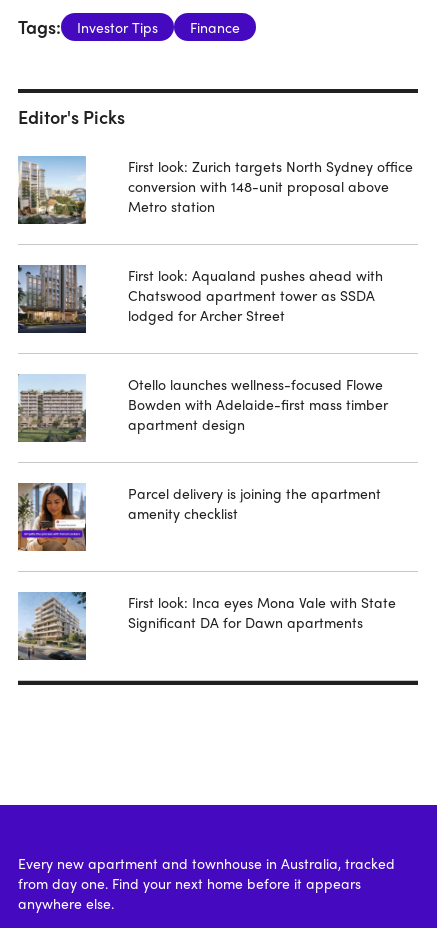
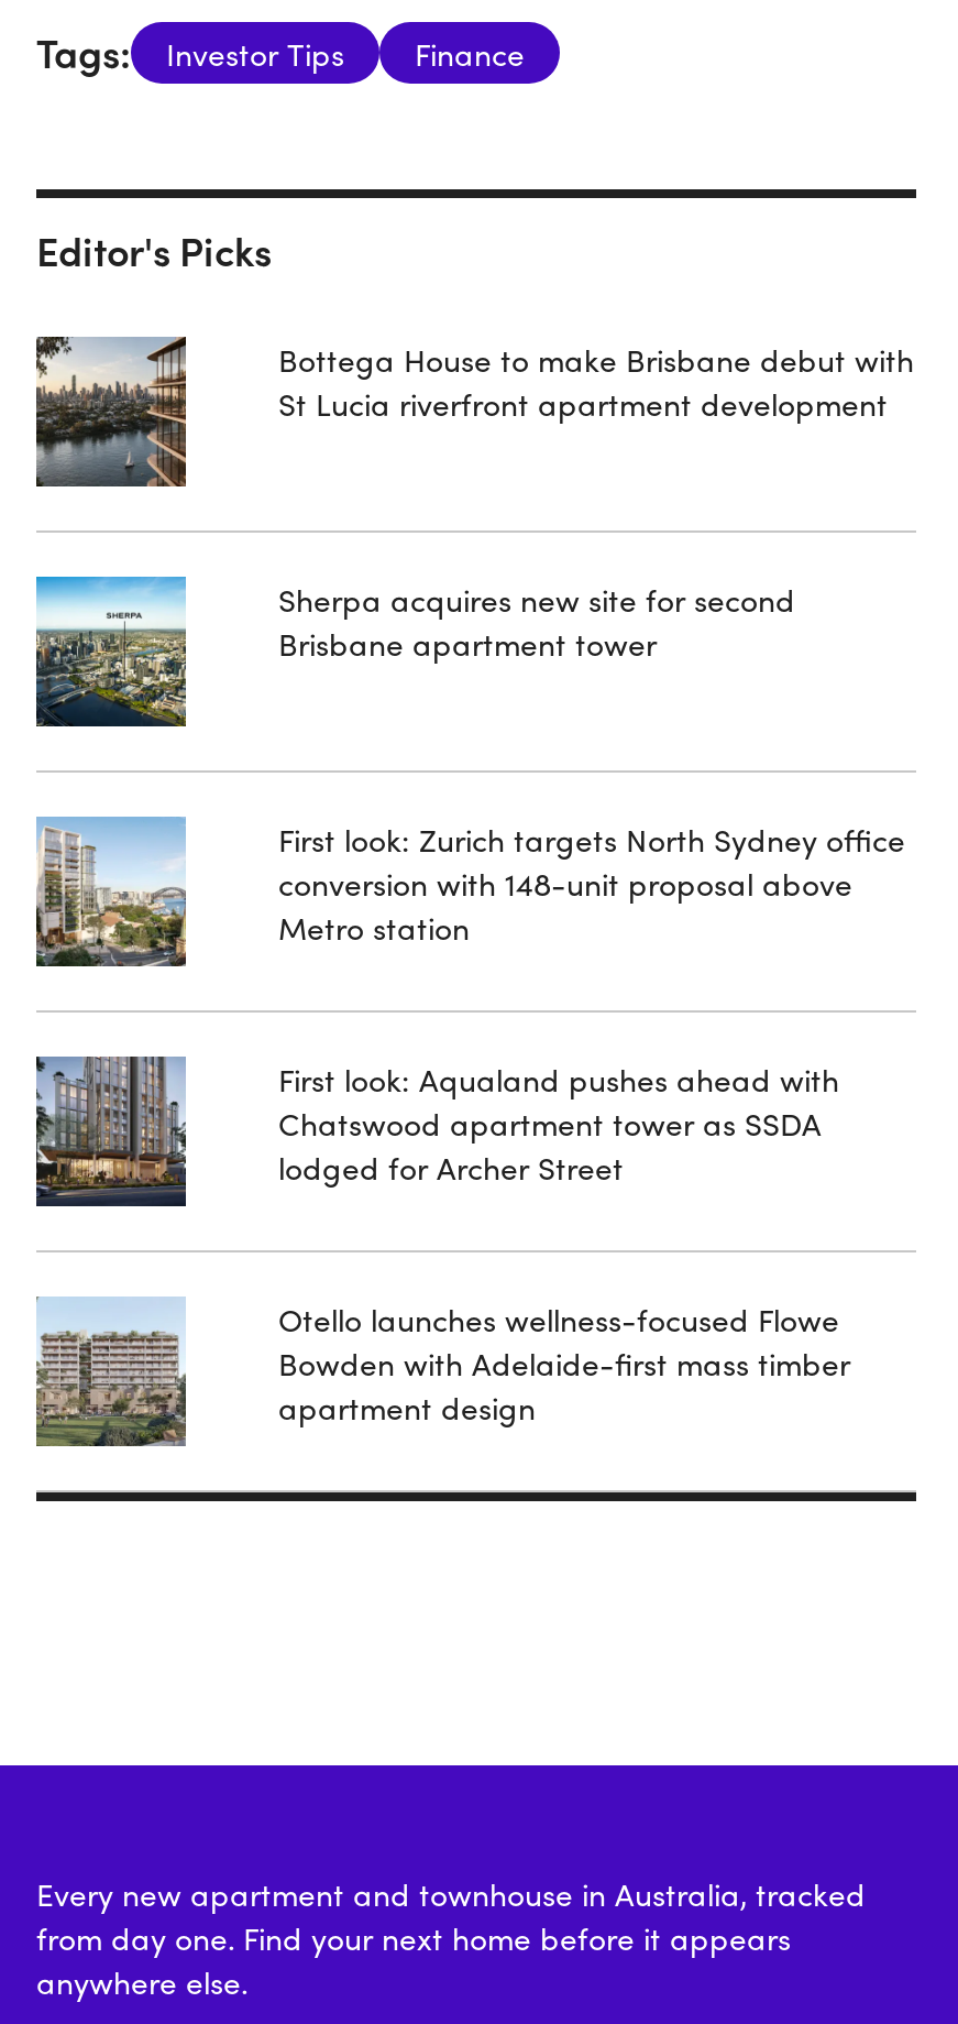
none -> [34,335,188,486] [image]
none -> [34,575,186,726] [image]
none -> [278,337,914,425] Bottega House to make Brisbane debut with | St Lucia riverfront apartment development
none -> [278,576,795,665] Sherpa acquires new site for second | Brisbane apartment tower
moved [16,156,413,434] -> [32,816,905,1428]: [image] | First look: Zurich targets North Sydney office | conversion with 148-unit proposal above | ... | Bowden with Adelaide-first mass timber | apartment design
[17,483,87,552] [image] -> none
[128,483,381,523] Parcel delivery is joining the apartment | amenity checklist -> none
[18,591,87,660] [image] -> none
[128,592,396,632] First look: Inca eyes Mona Vale with State | Significant DA for Dawn apartments -> none

